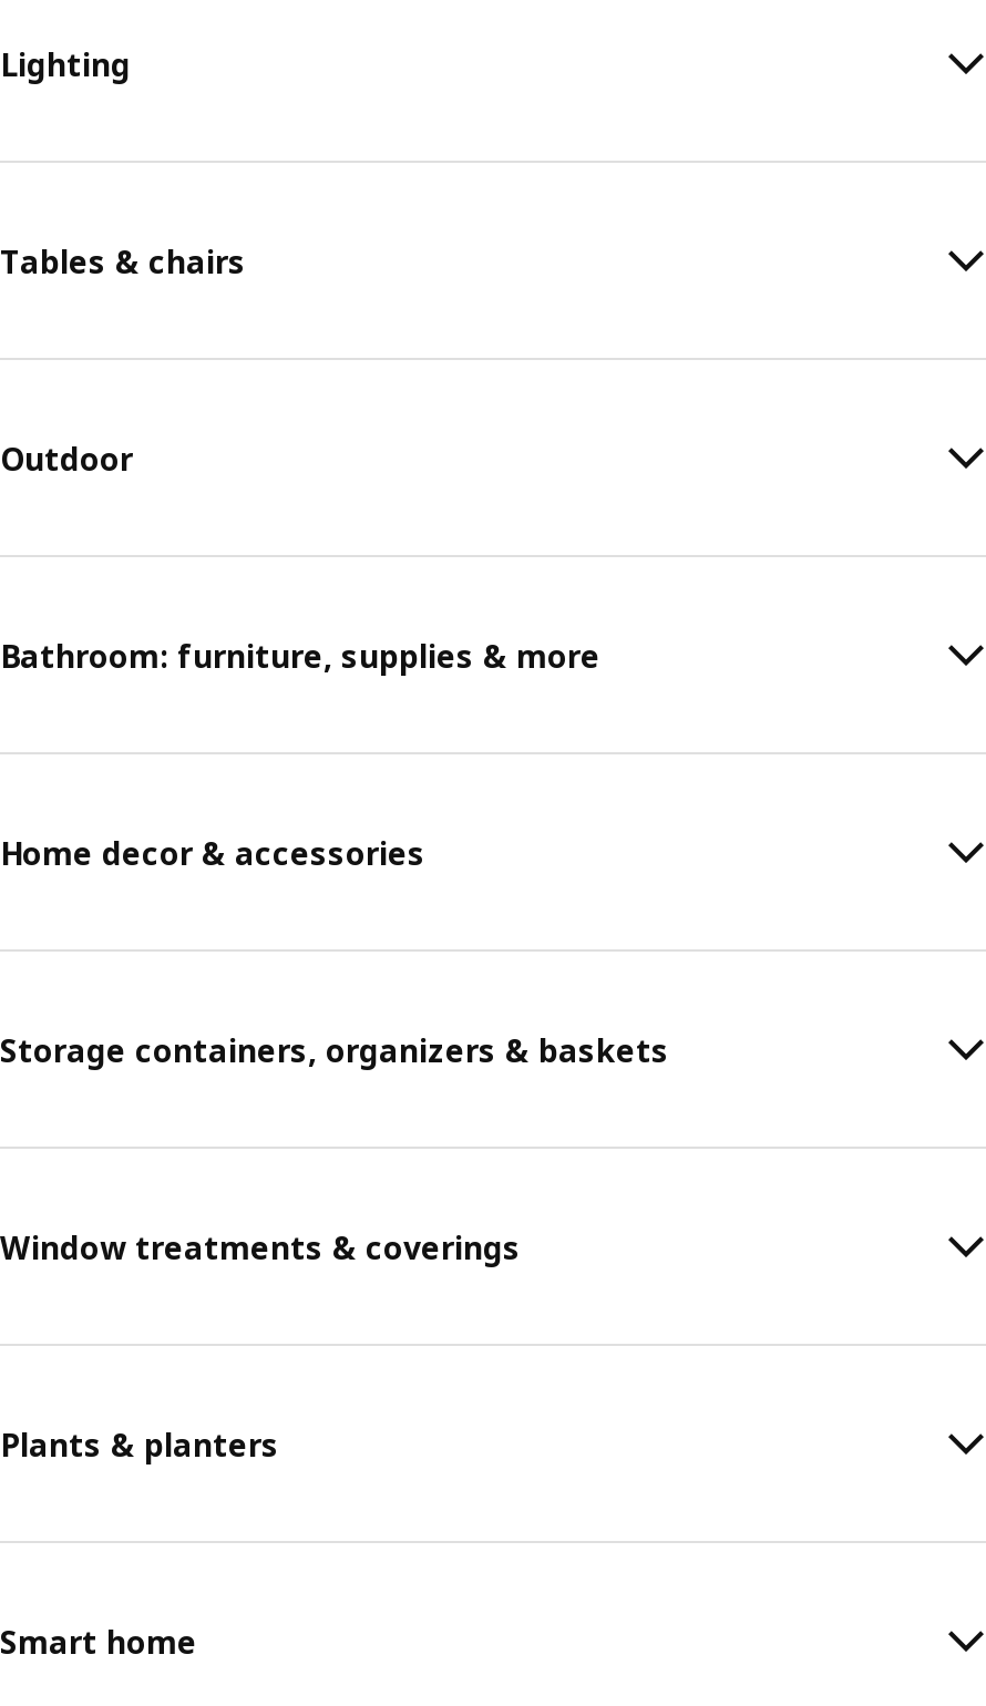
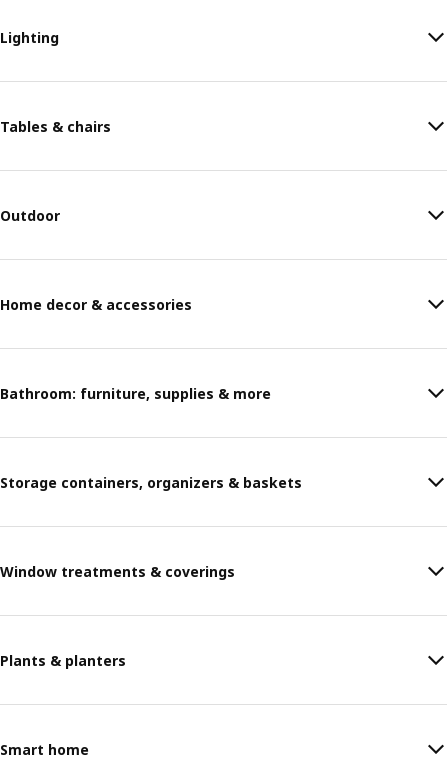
moved [0,634,600,676] -> [0,383,271,402]: Bathroom: furniture, supplies & more
moved [0,831,425,873] -> [0,294,192,313]: Home decor & accessories

